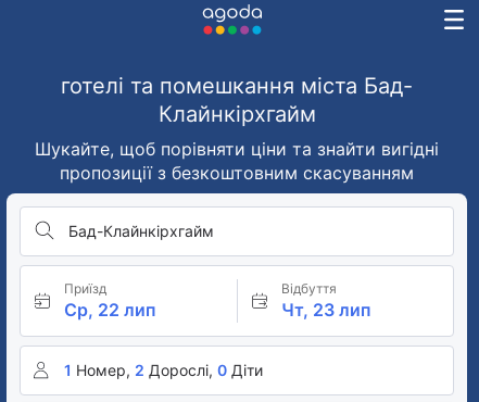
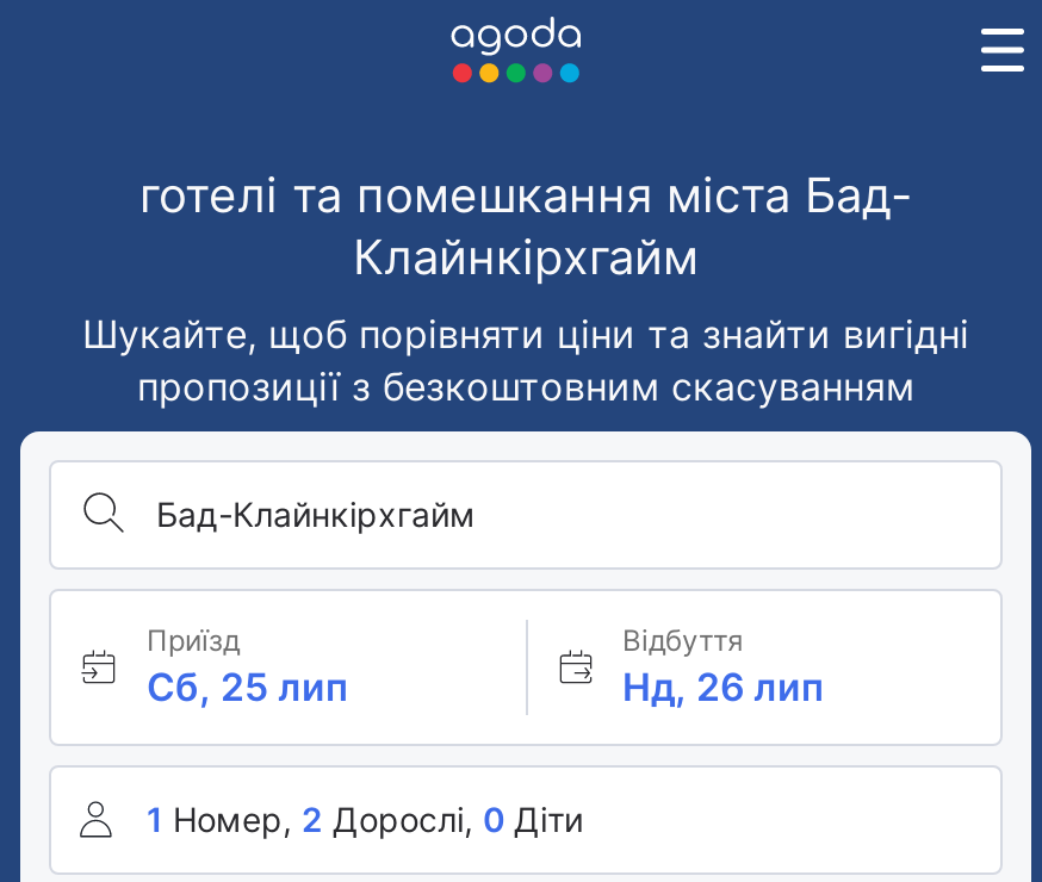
[64,299,155,321] Ср, 22 лип -> [147,663,347,710] Сб, 25 лип
[281,299,370,321] Чт, 23 лип -> [622,663,823,710] Нд, 26 лип

